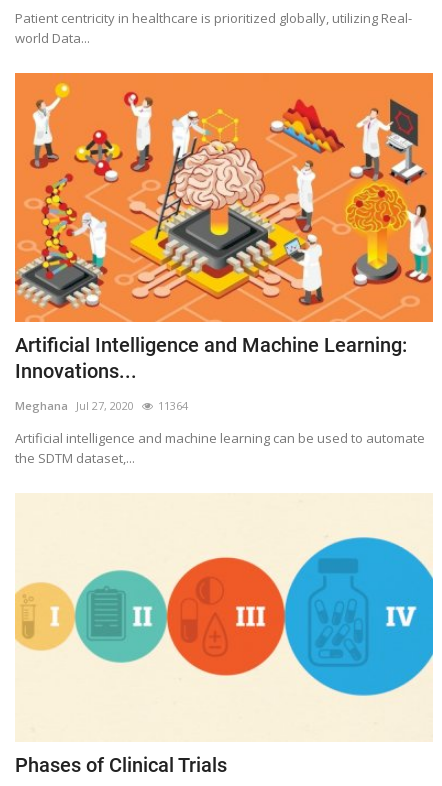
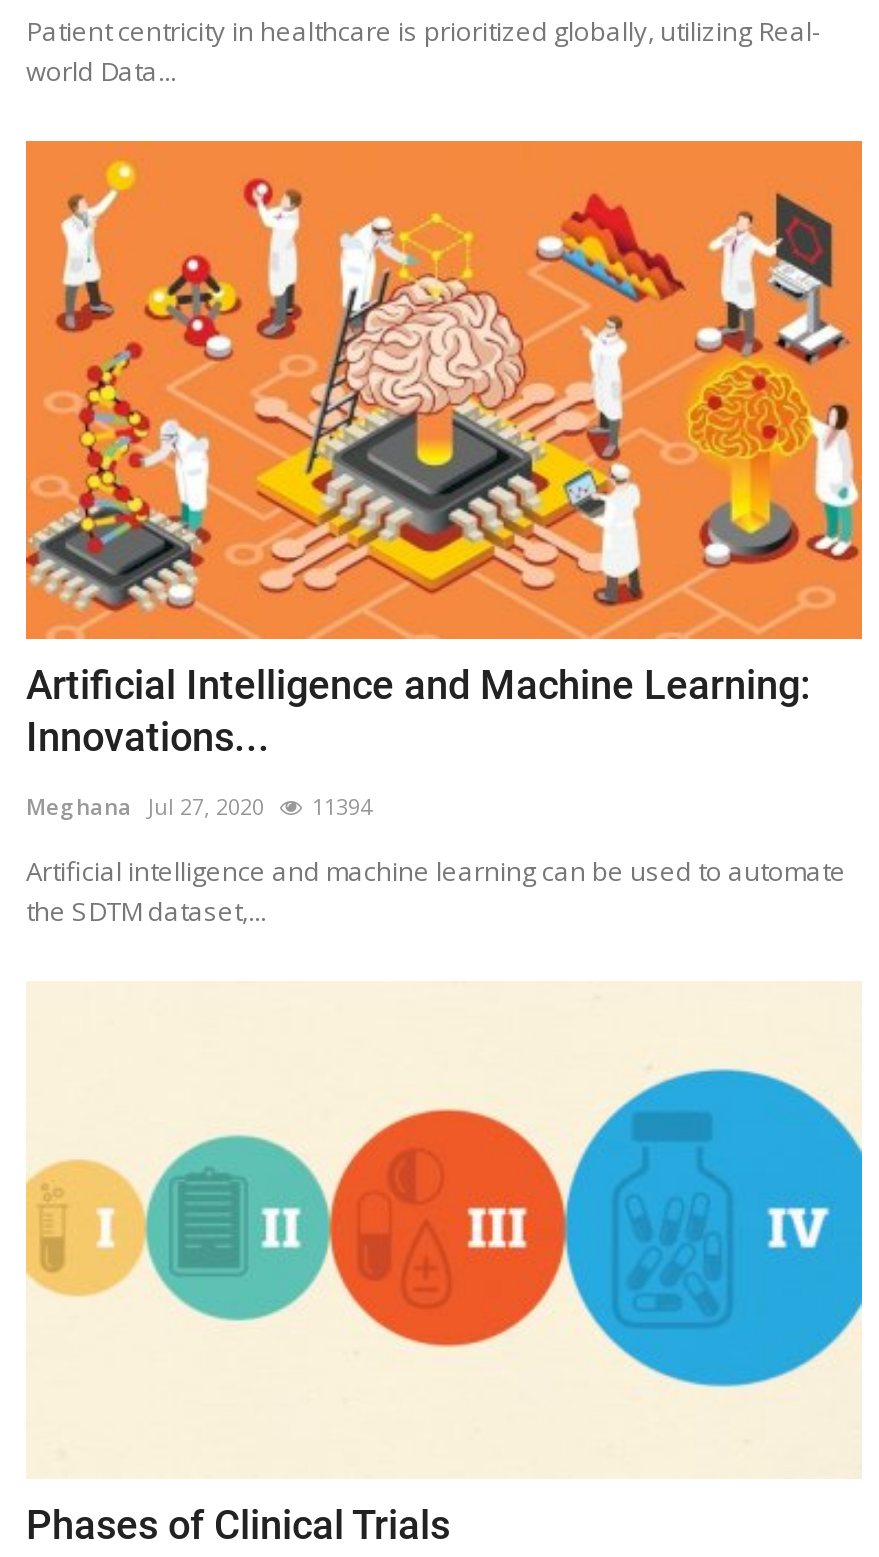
[15,398,188,413] Meghana Jul 27, 2020 11364 -> [26,791,372,821] Meghana Jul 27, 2020 11394

